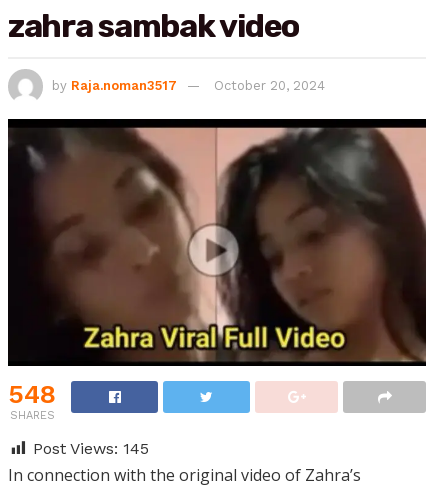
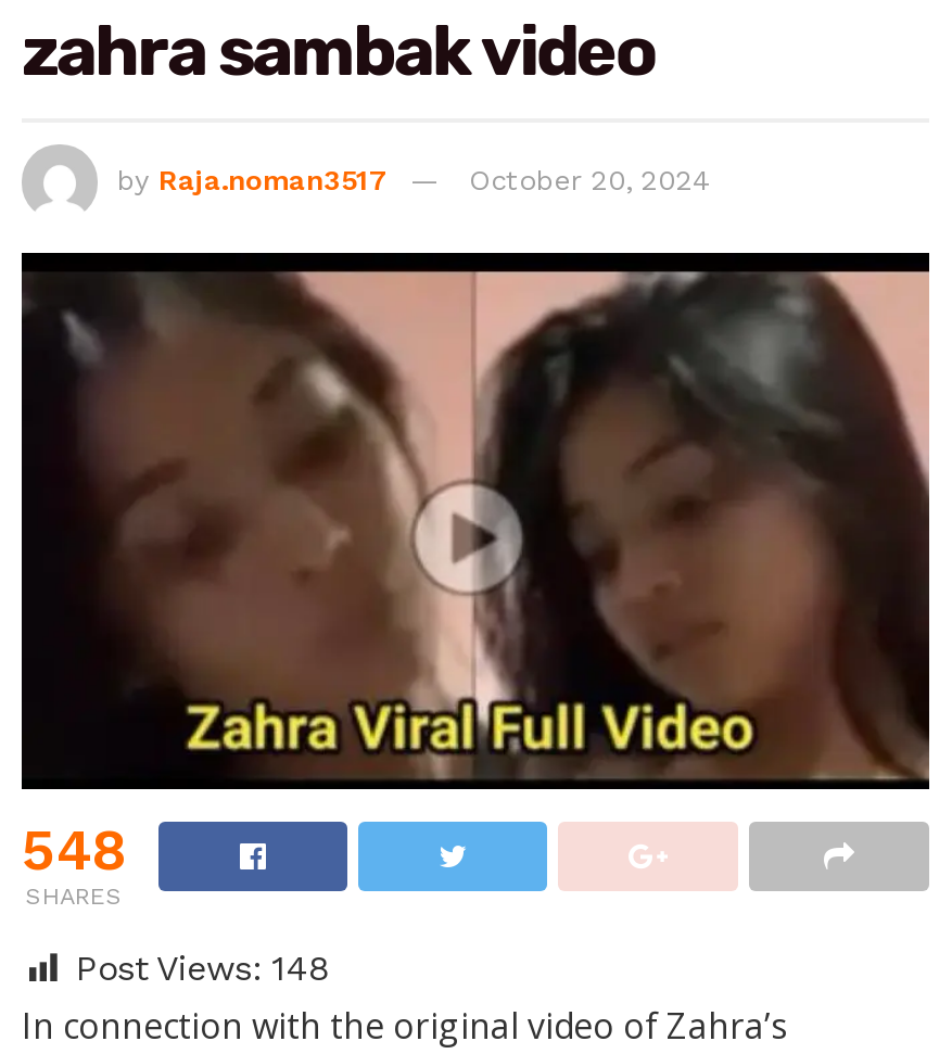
[33,439,149,458] Post Views: 145 -> [76,947,328,989] Post Views: 148

